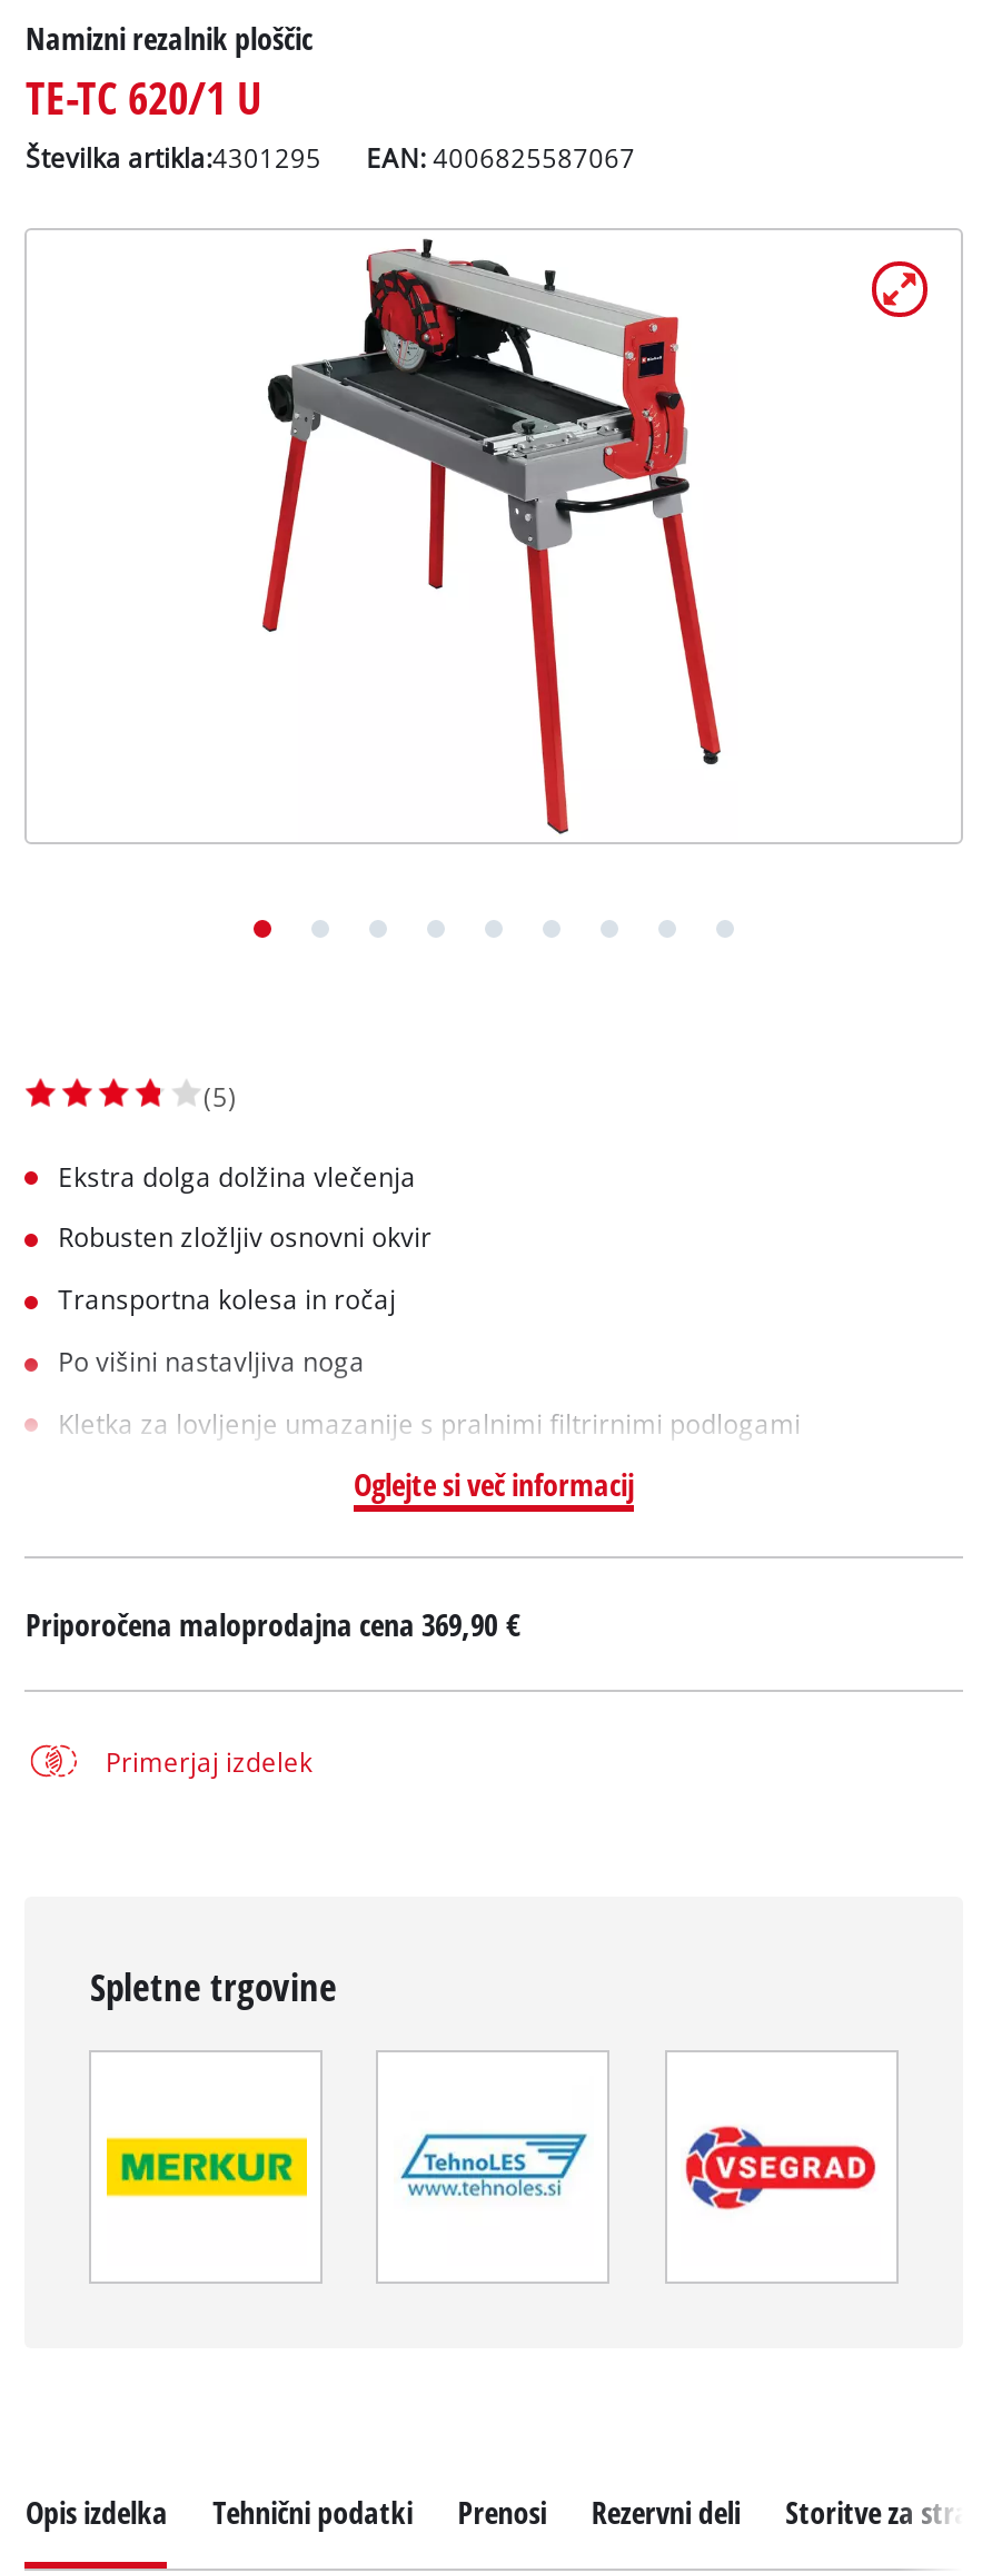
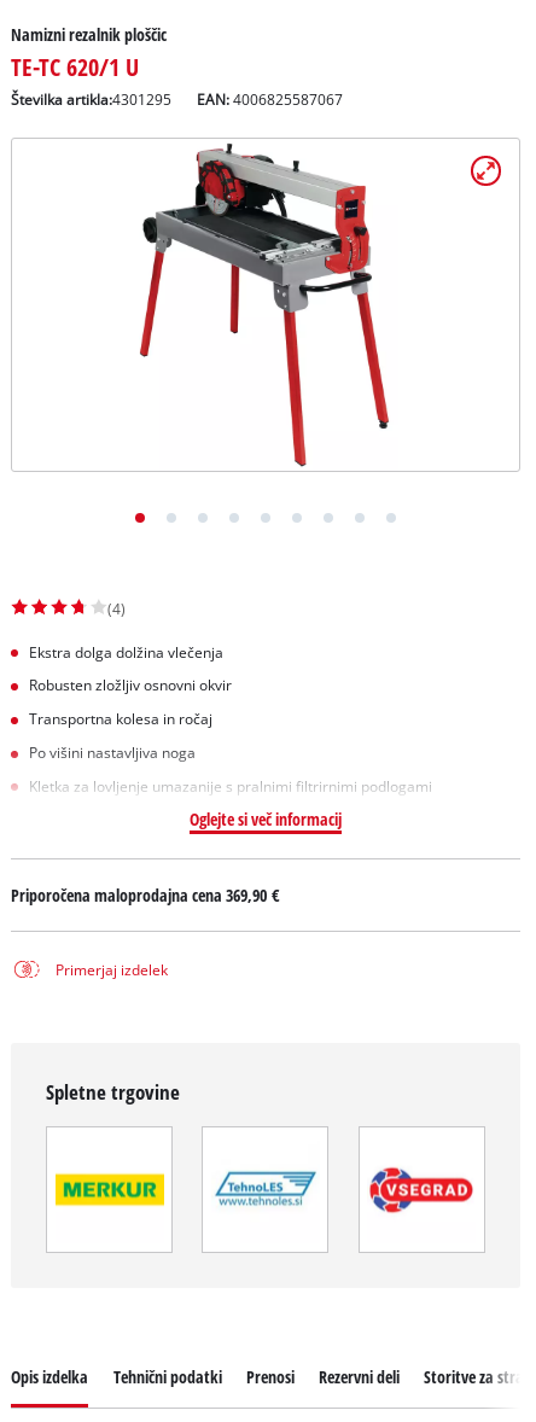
[203,1079,237,1113] (5) -> [108,599,126,618] (4)

